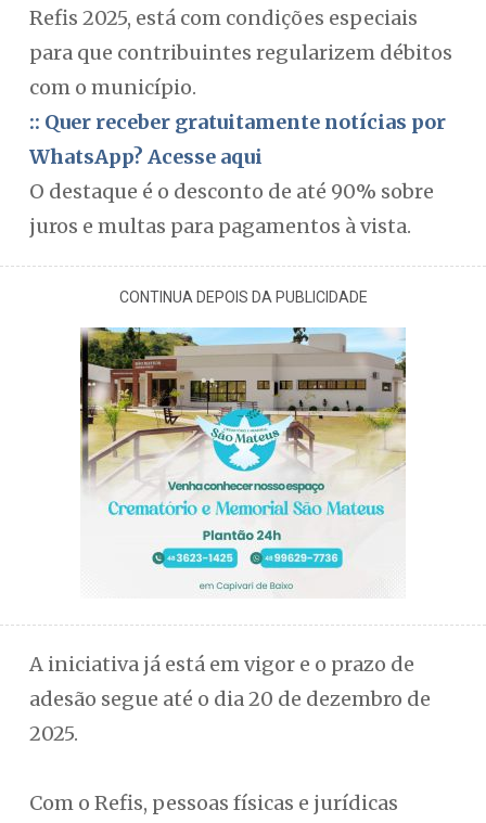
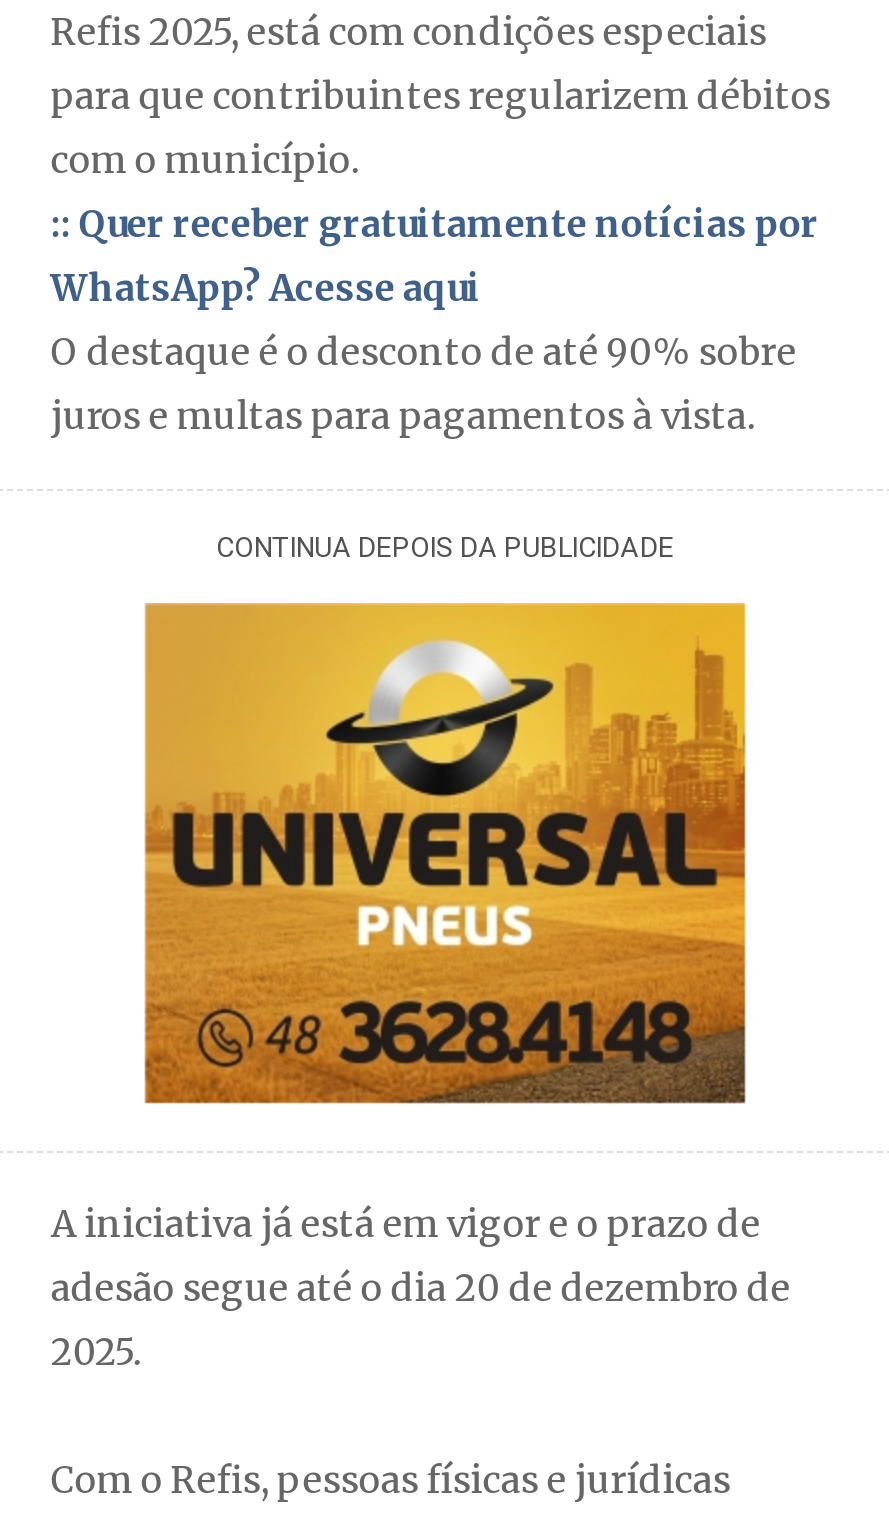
[79,326,407,599] [image] -> [143,601,747,1105] [image]

